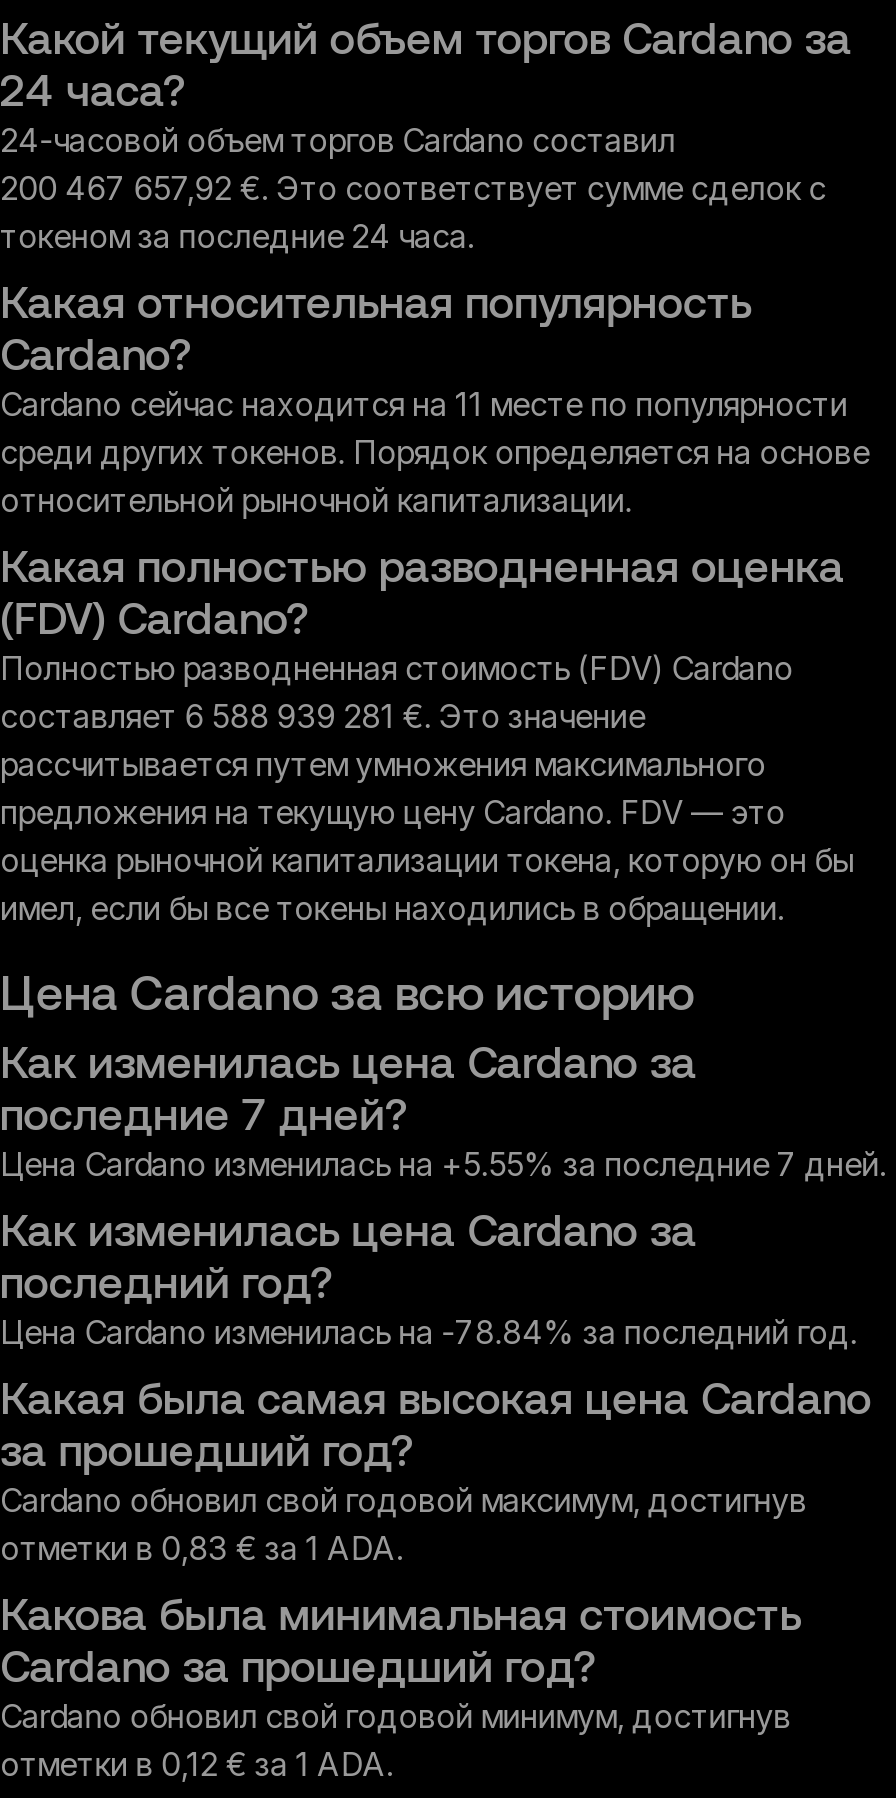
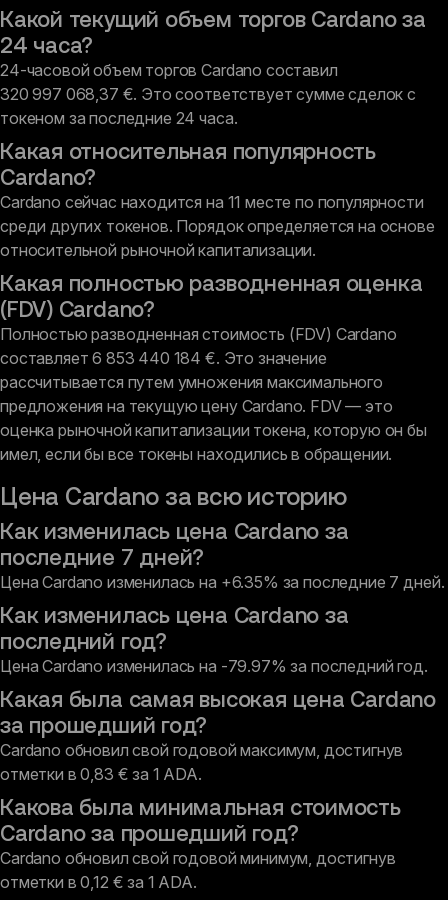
[0,168,826,208] 200 467 657,92 €. Это соответствует сумме сделок с -> [0,84,416,104] 320 997 068,37 €. Это соответствует сумме сделок с
[0,696,645,736] составляет 6 588 939 281 €. Это значение -> [0,348,327,368] составляет 6 853 440 184 €. Это значение
[0,1144,887,1184] Цена Cardano изменилась на +5.55% за последние 7 дней. -> [0,572,444,592] Цена Cardano изменилась на +6.35% за последние 7 дней.
[0,1312,857,1352] Цена Cardano изменилась на -78.84% за последний год. -> [0,656,428,676] Цена Cardano изменилась на -79.97% за последний год.

